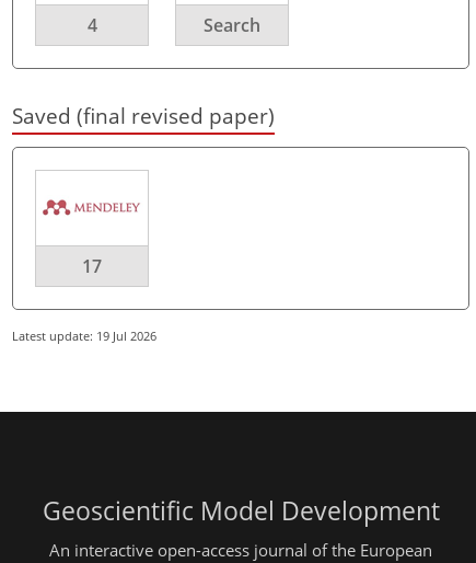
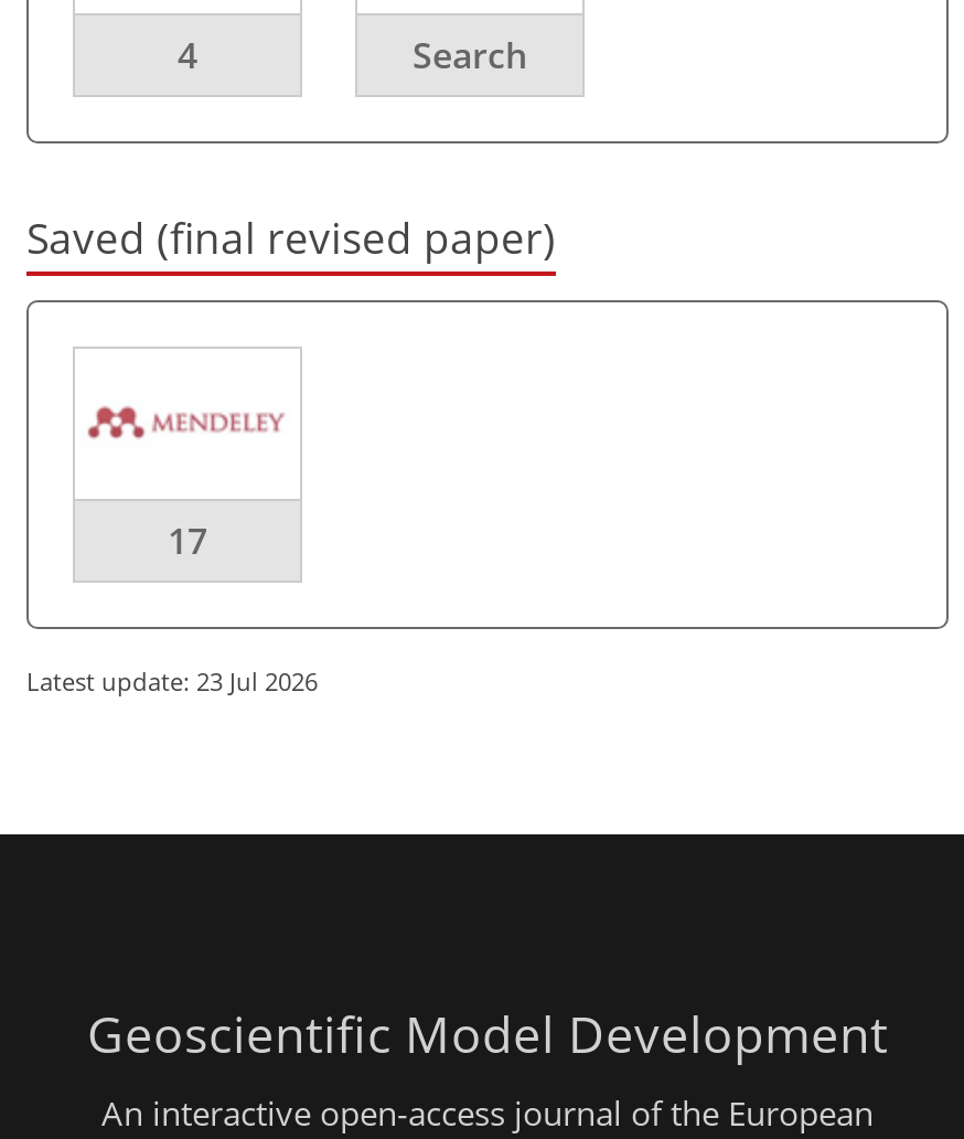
[12,328,156,344] Latest update: 19 Jul 2026 -> [26,664,318,698] Latest update: 23 Jul 2026

